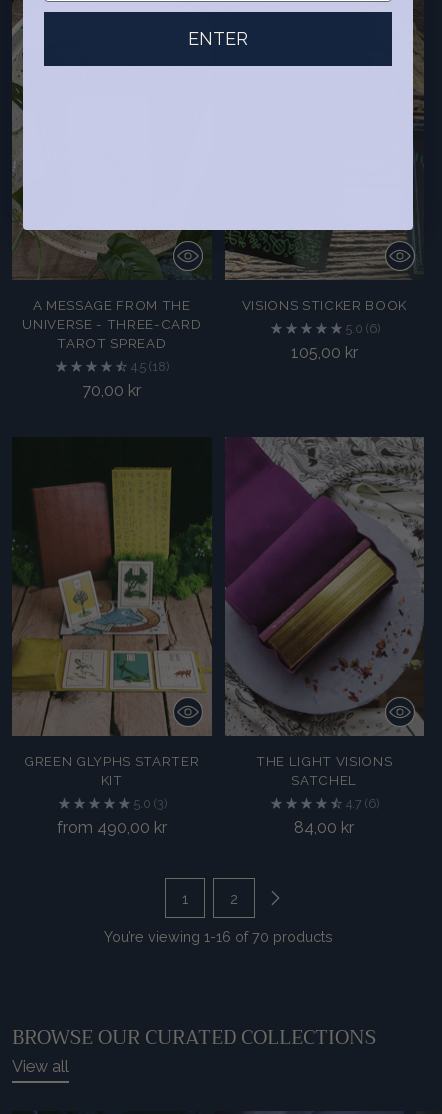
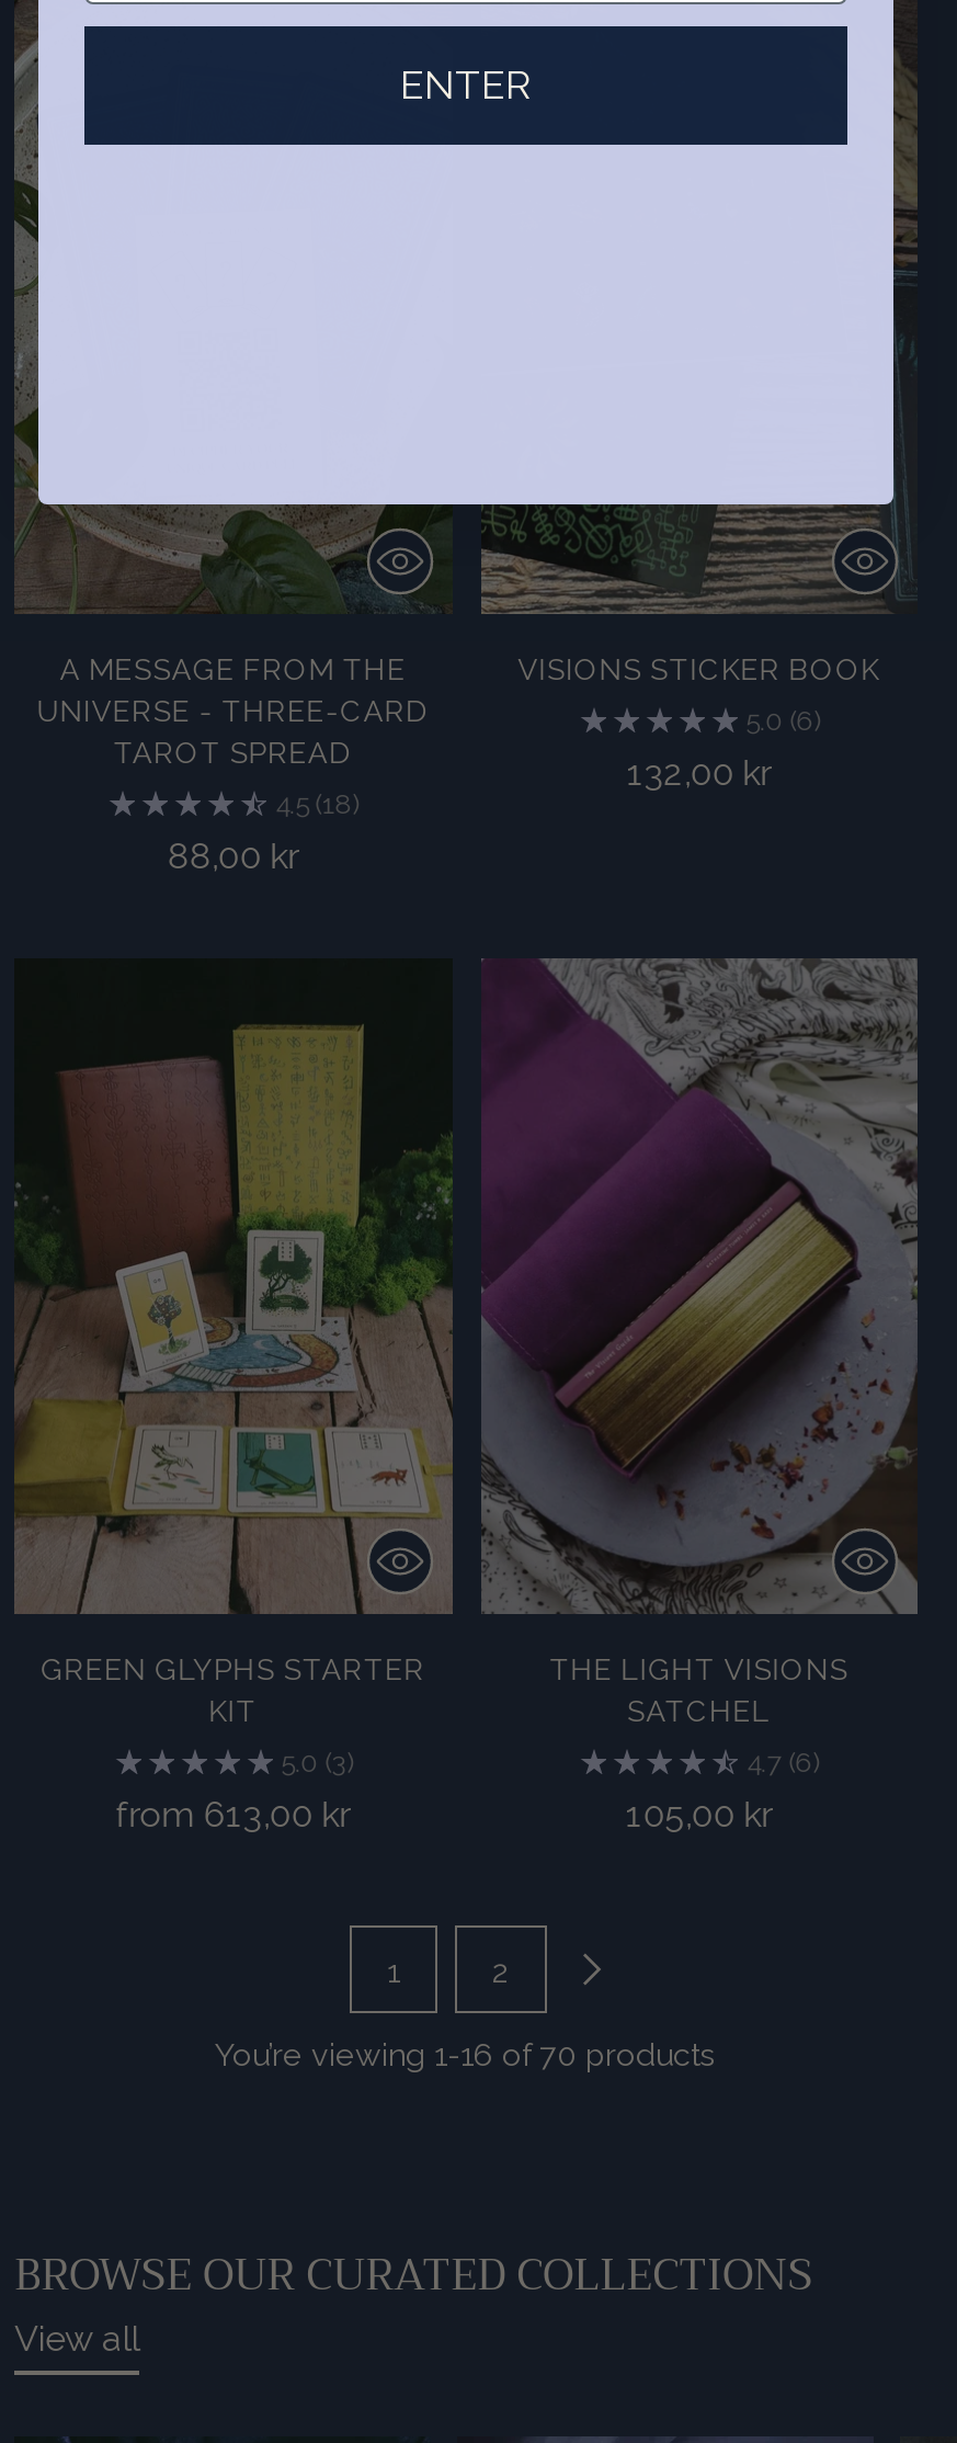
[291,343,358,362] 105,00 kr -> [626,752,771,793] 132,00 kr
[82,381,141,400] 70,00 kr -> [167,835,299,877] 88,00 kr
[57,818,167,837] from 490,00 kr -> [116,1794,350,1836] from 613,00 kr
[294,818,354,837] 84,00 kr -> [626,1794,772,1836] 105,00 kr

